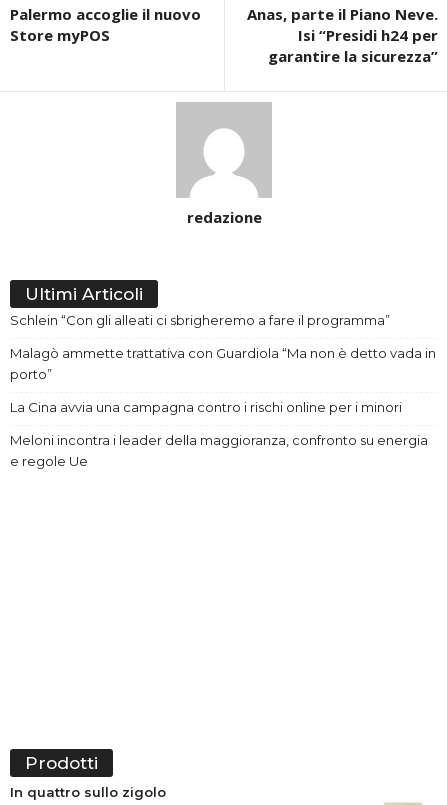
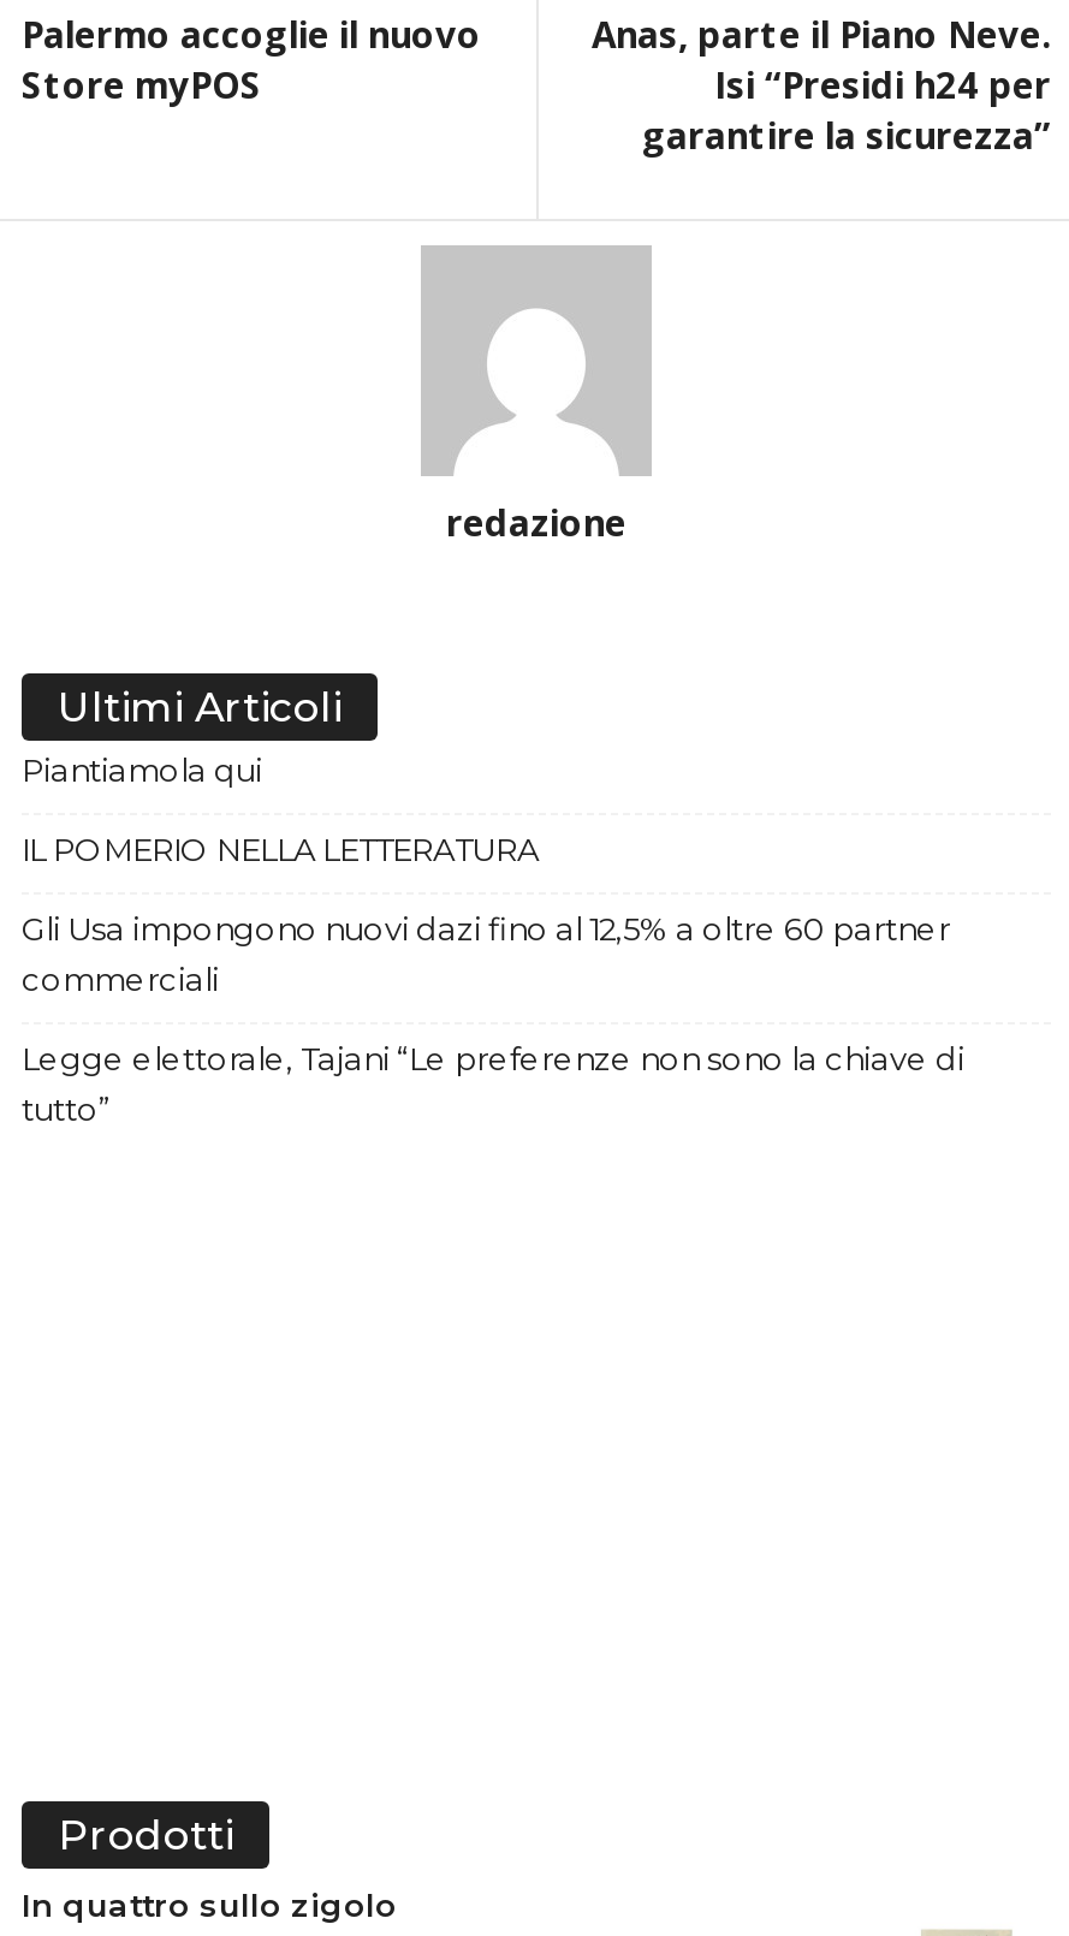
[10,312,390,328] Schlein “Con gli alleati ci sbrigheremo a fare il programma” -> [22,751,262,790] Piantiamola qui
[10,345,436,382] Malagò ammette trattativa con Guardiola “Ma non è detto vada in | porto” -> [22,830,539,869] IL POMERIO NELLA LETTERATURA
[10,399,402,415] La Cina avvia una campagna contro i rischi online per i minori -> [22,910,950,999] Gli Usa impongono nuovi dazi fino al 12,5% a oltre 60 partner | commerciali
[10,432,428,469] Meloni incontra i leader della maggioranza, confronto su energia | e regole Ue -> [22,1040,964,1129] Legge elettorale, Tajani “Le preferenze non sono la chiave di | tutto”

